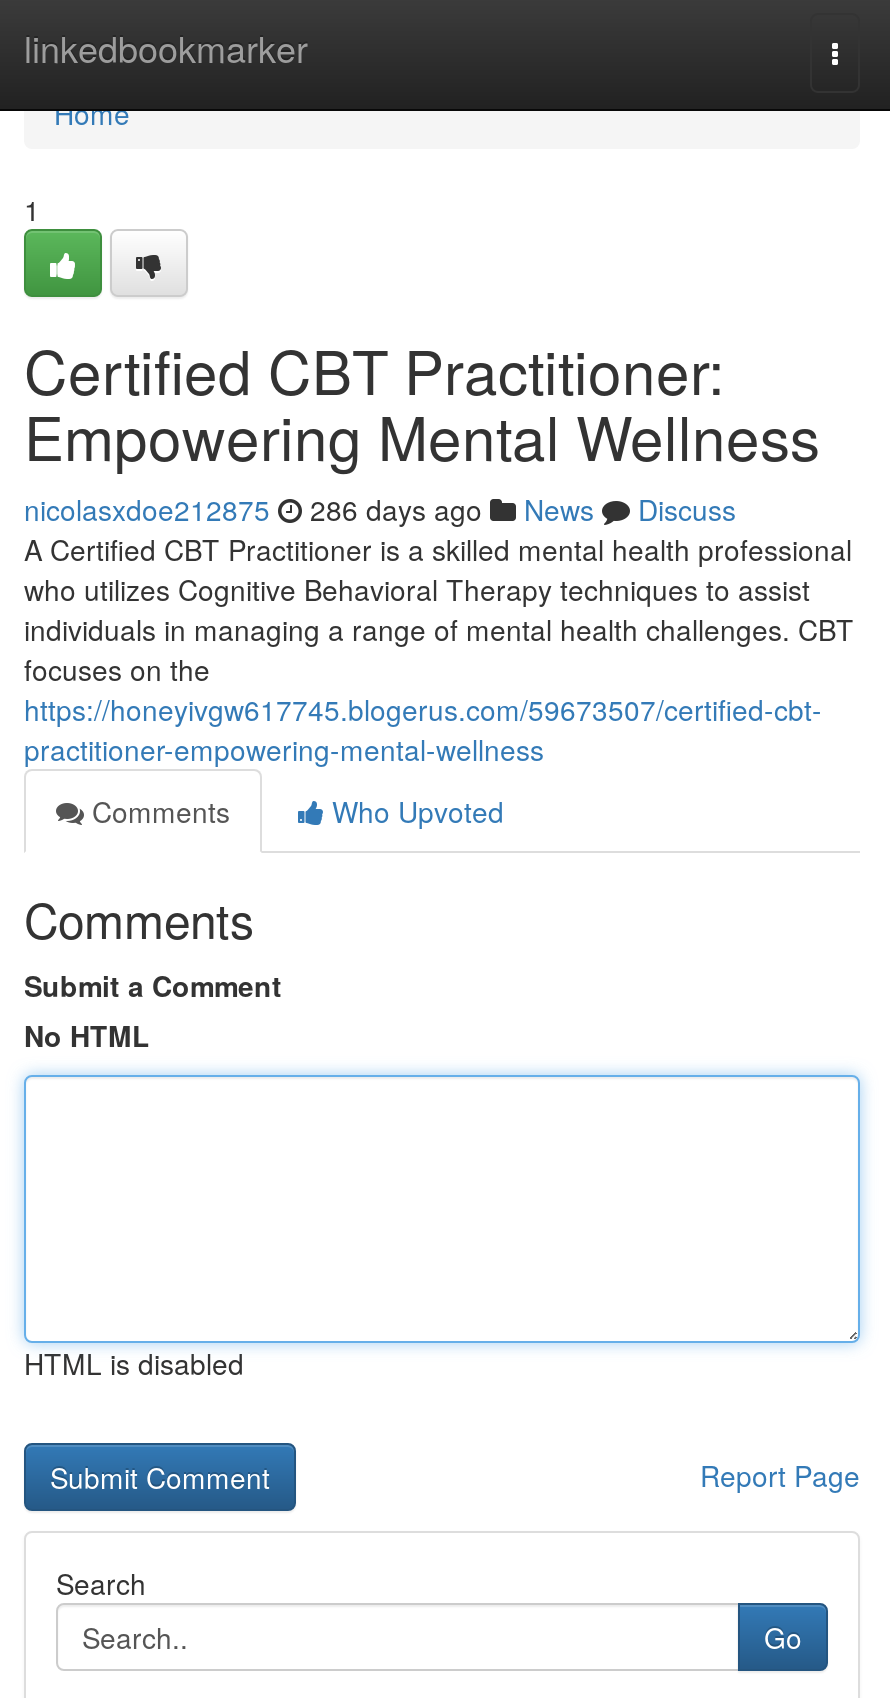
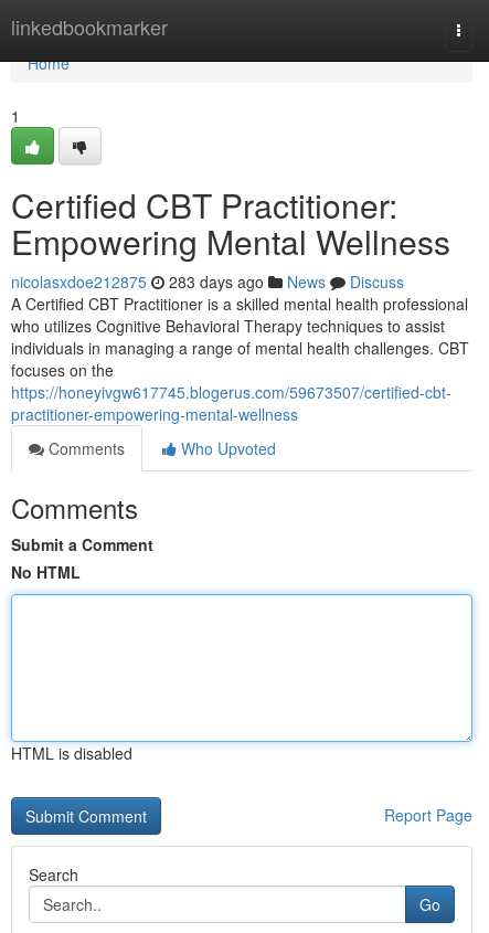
[24,489,736,529] nicolasxdoe212875 286 days ago News Discuss -> [11,271,404,293] nicolasxdoe212875 283 days ago News Discuss

